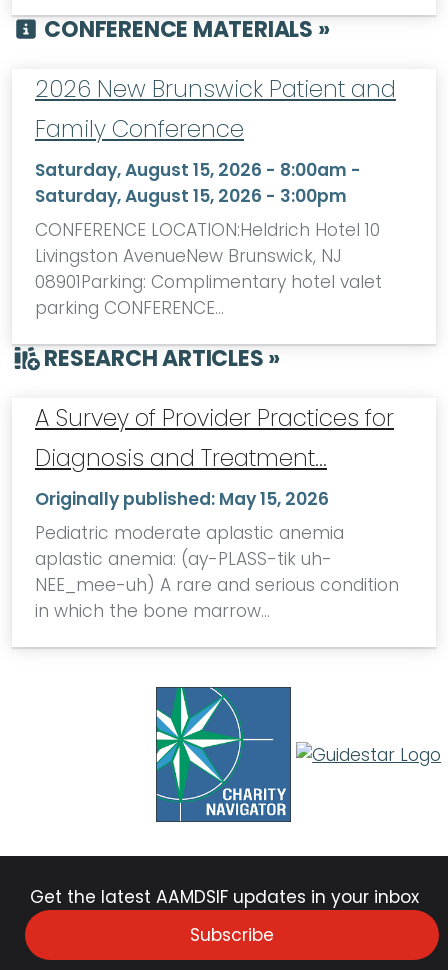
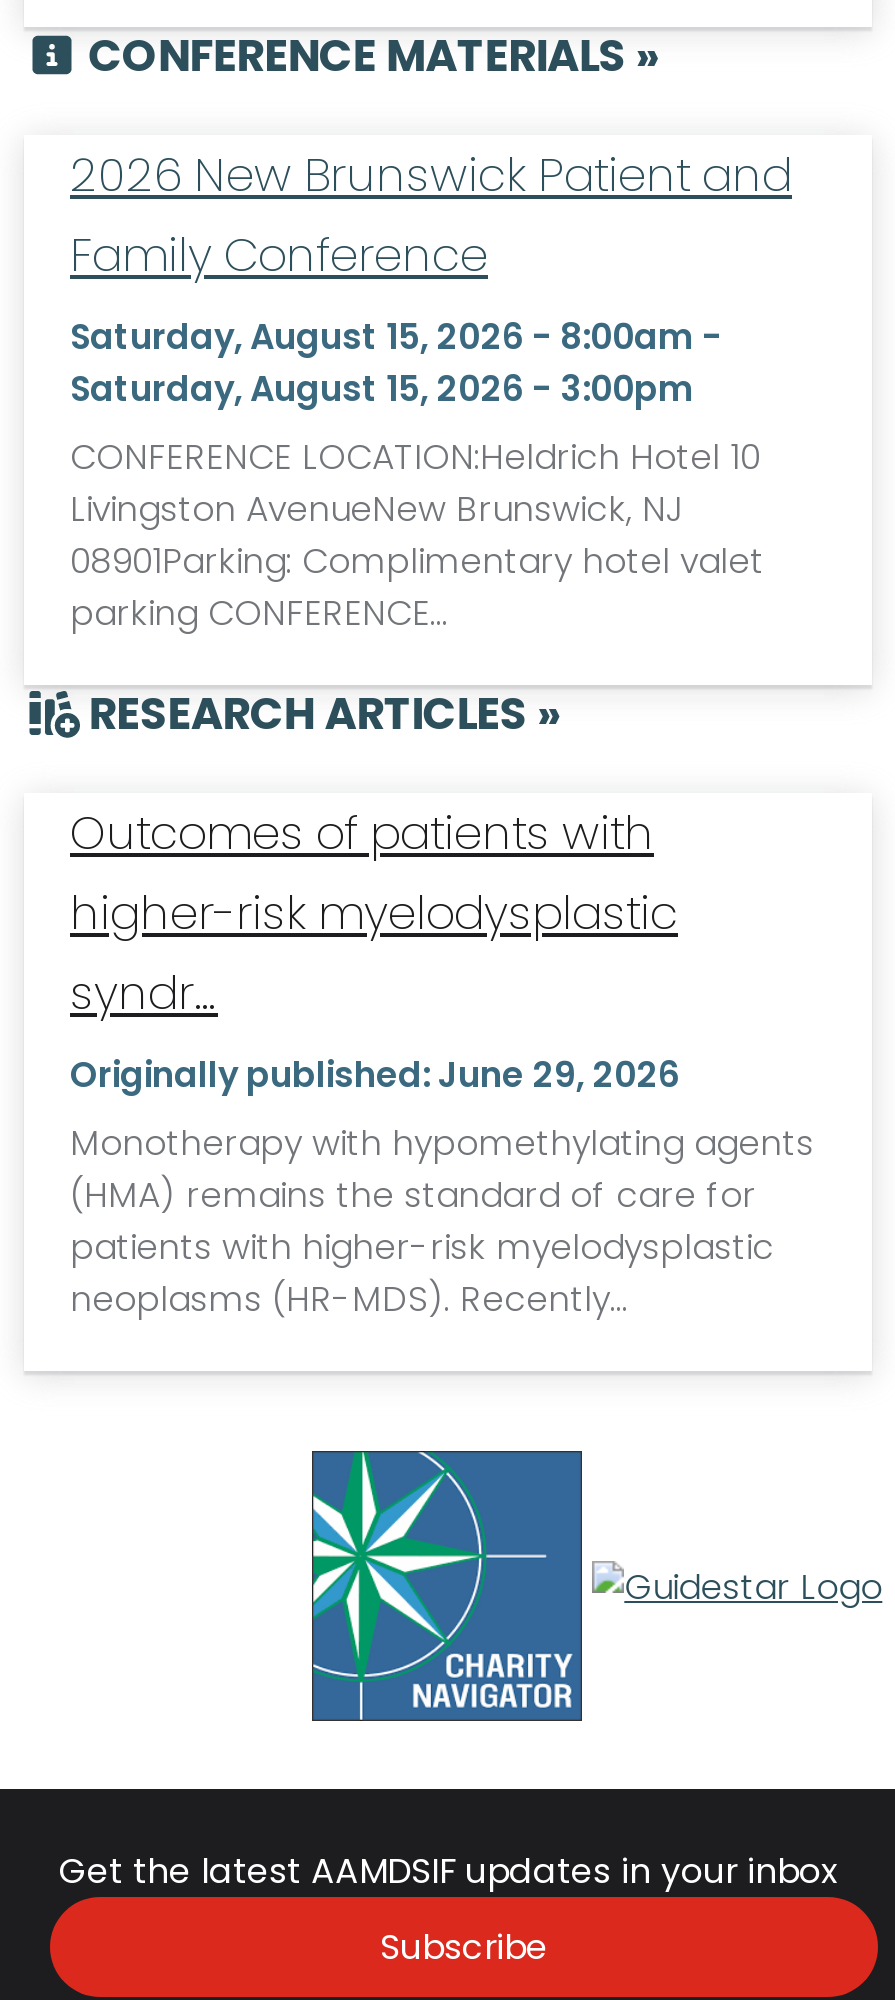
[35,402,399,623] A Survey of Provider Practices for | Diagnosis and Treatment… | Originally published: May 15, 2026 | Pediatric moderate aplastic anemia | aplastic anemia: (ay-PLASS-tik uh- | NEE_mee-uh) A rare and serious condition | in which the bone marrow… -> [70,802,814,1324] Outcomes of patients with | higher-risk myelodysplastic | syndr… | Originally published: June 29, 2026 | Monotherapy with hypomethylating agents | (HMA) remains the standard of care for | patients with higher-risk myelodysplastic | neoplasms (HR-MDS). Recently…

